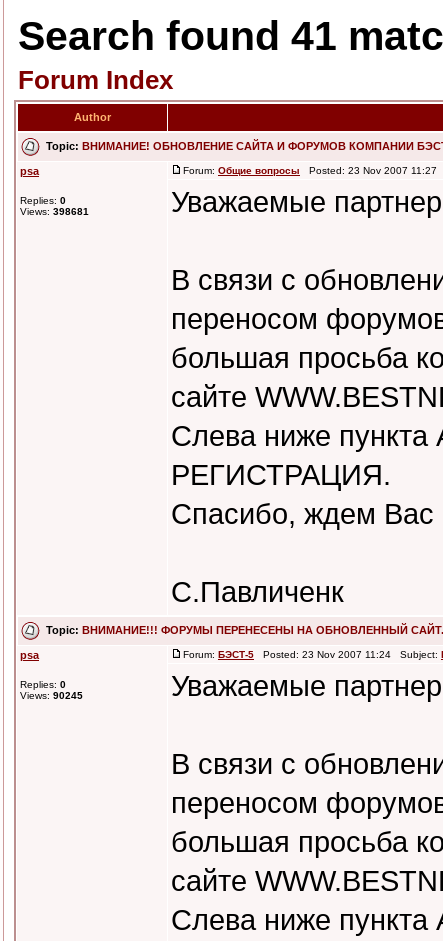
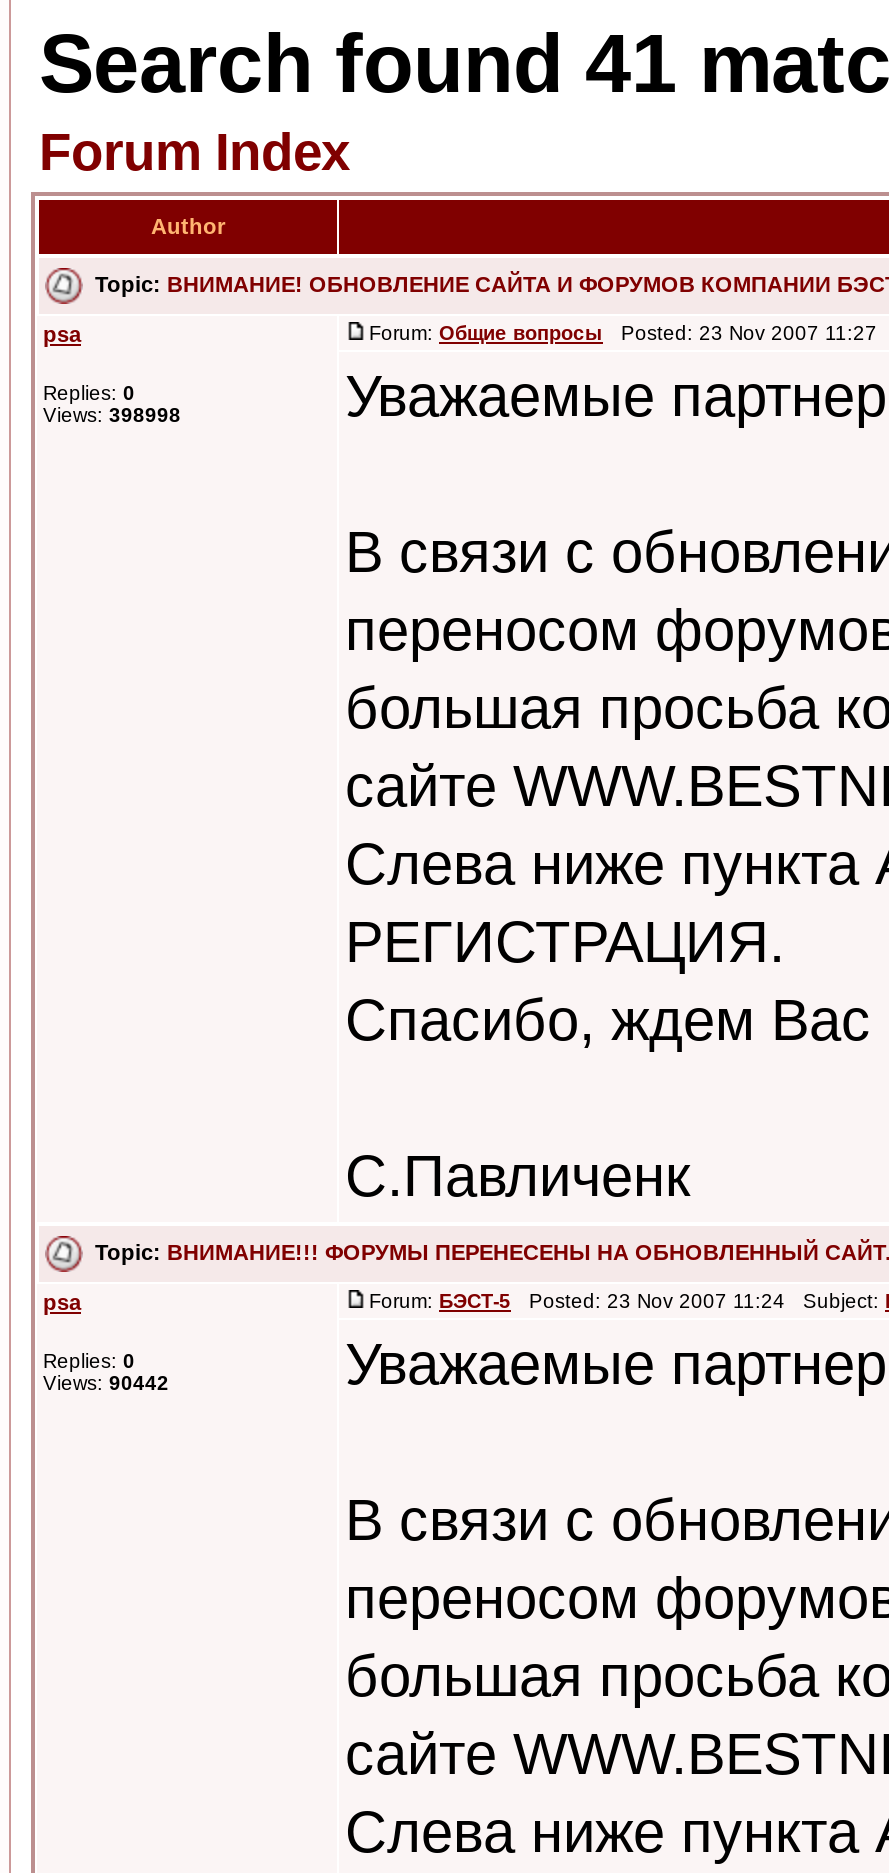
[20,206,89,217] Views: 398681 -> [43,404,181,426] Views: 398998
[20,690,83,701] Views: 90245 -> [43,1372,169,1394] Views: 90442

